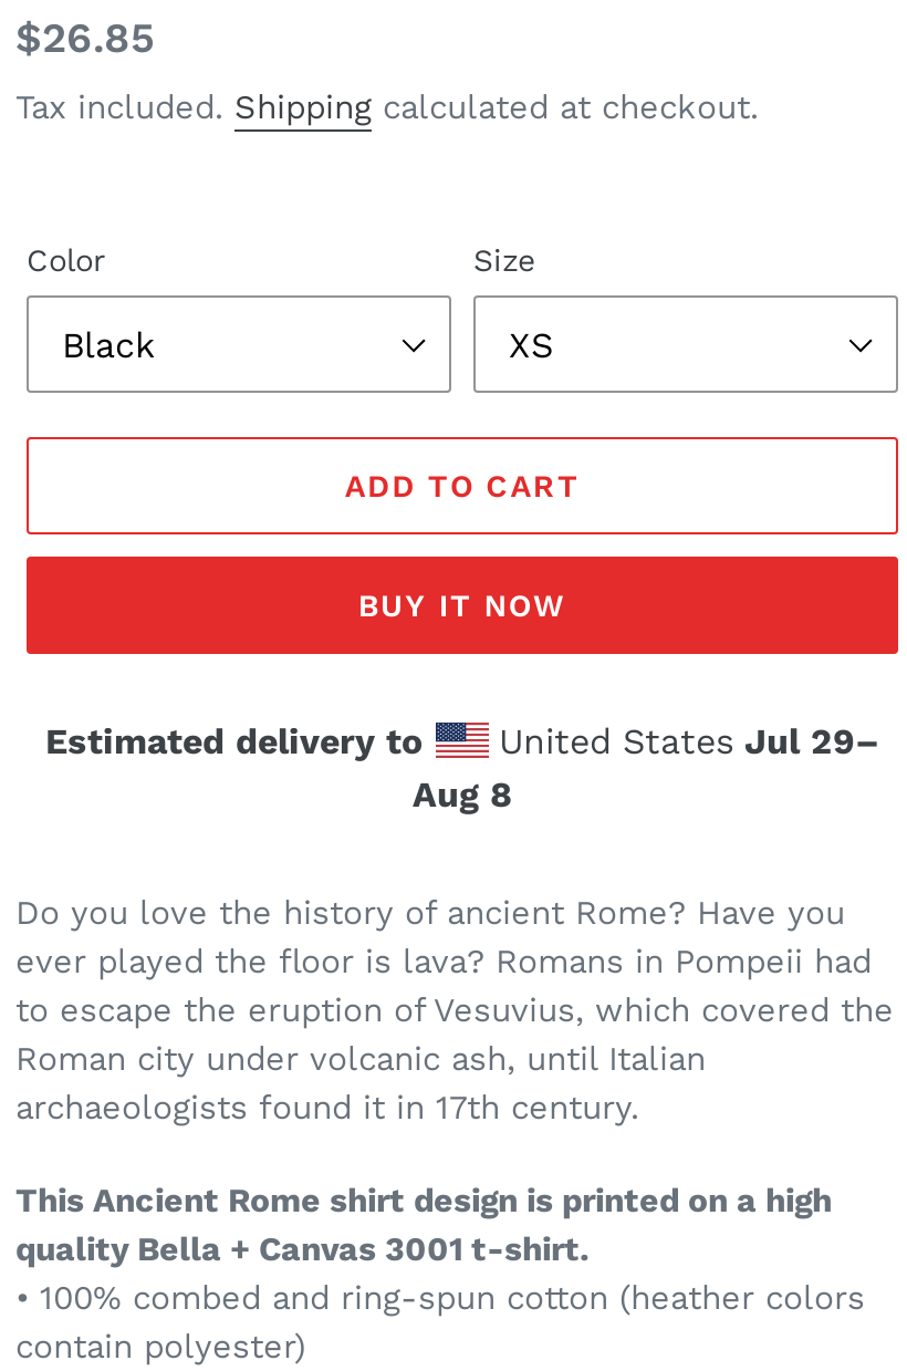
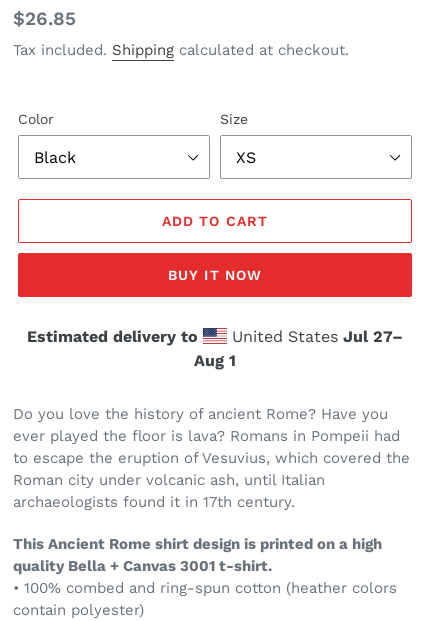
[488,721,879,763] United States Jul 29– -> [227,327,403,346] United States Jul 27–
[413,774,512,816] Aug 8 -> [194,351,236,370] Aug 1

